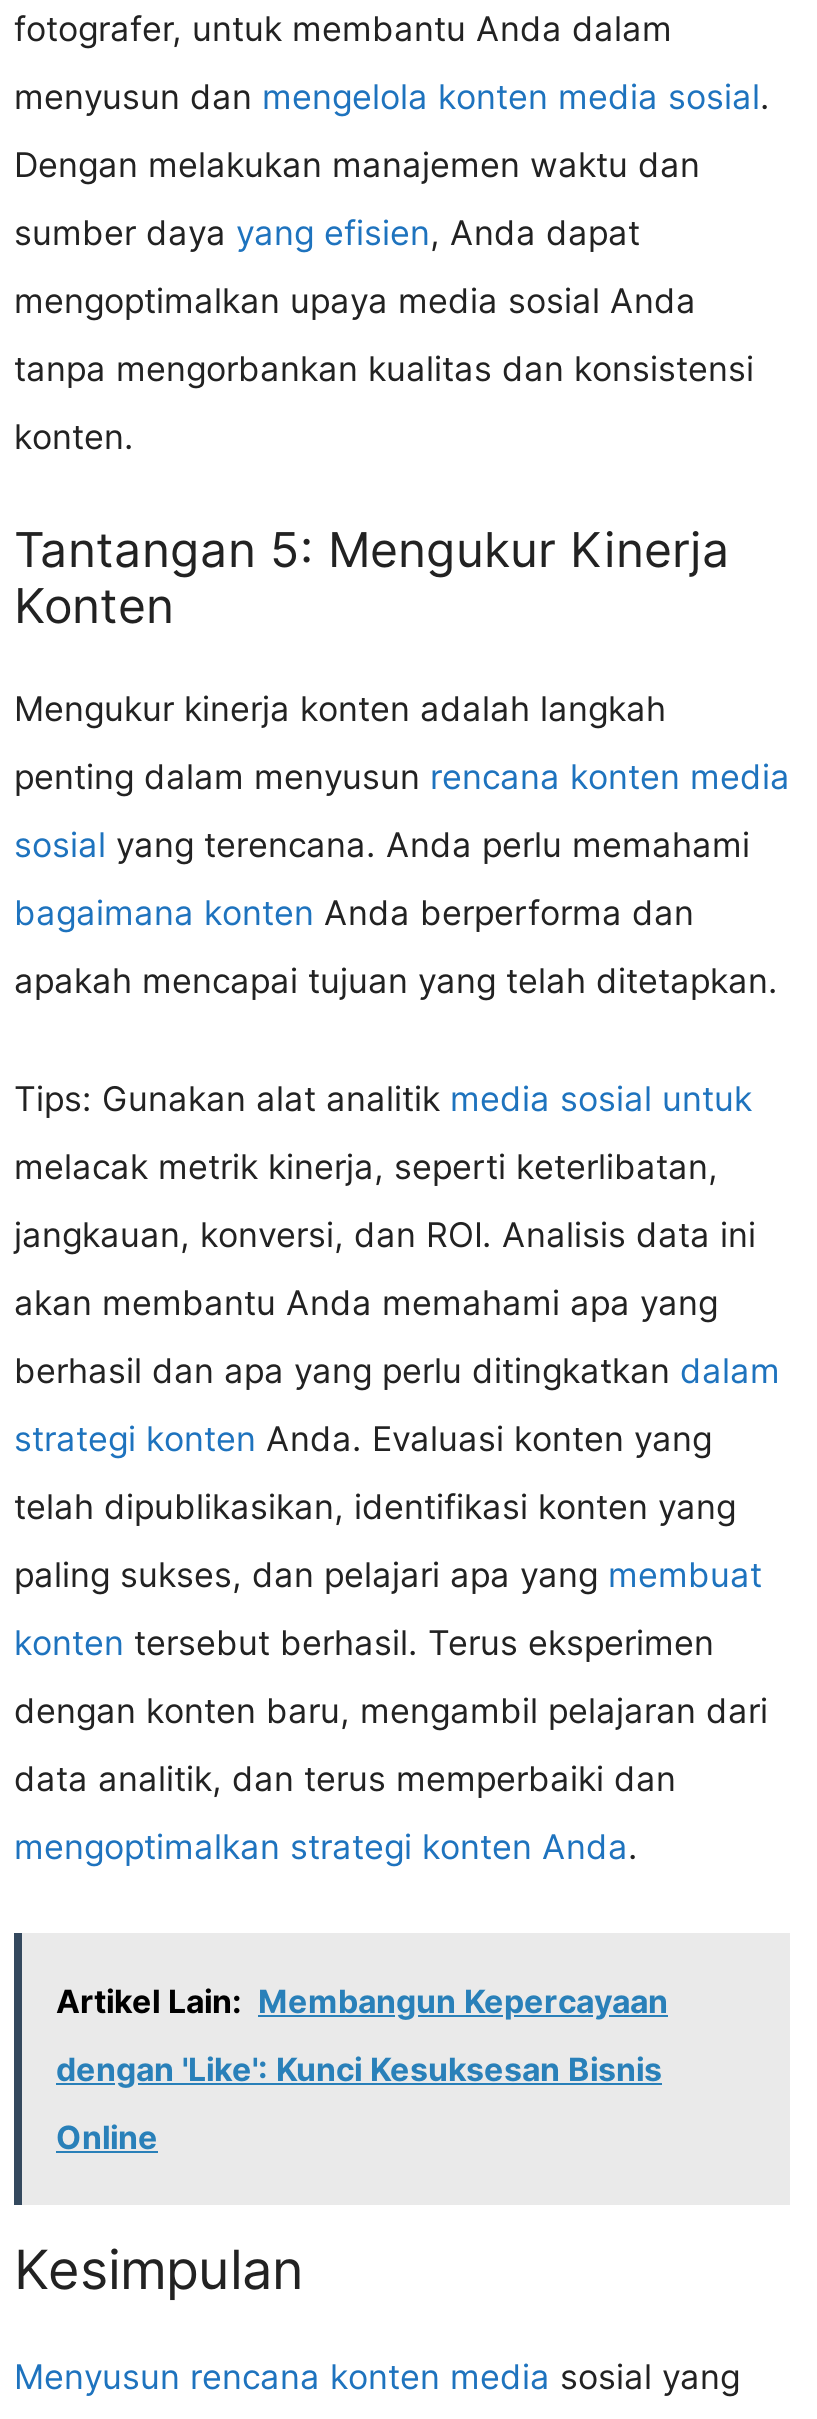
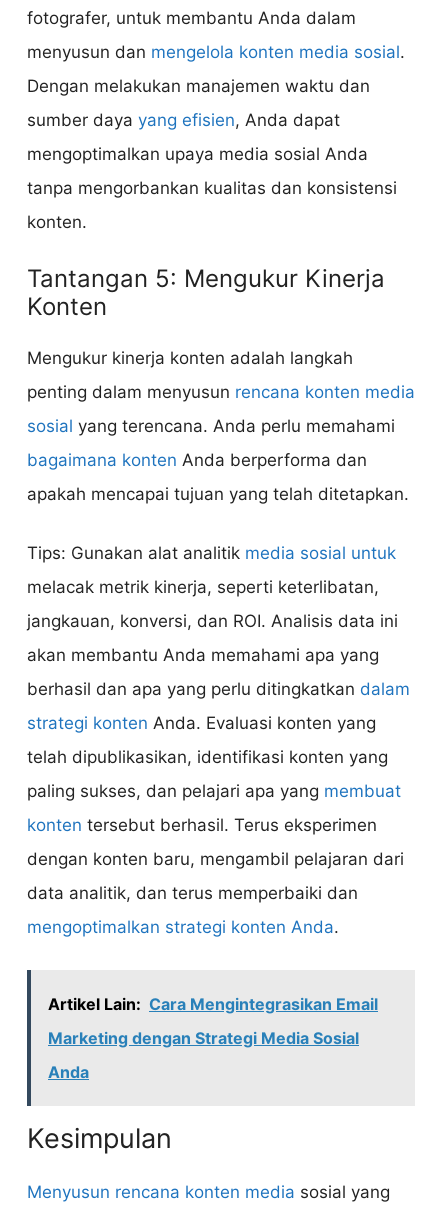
[56,1981,668,2021] Artikel Lain: Membangun Kepercayaan -> [48,994,378,1014] Artikel Lain: Cara Mengintegrasikan Email
[56,2049,662,2089] dengan 'Like': Kunci Kesuksesan Bisnis -> [48,1028,359,1048] Marketing dengan Strategi Media Sosial
[56,2117,158,2157] Online -> [48,1062,89,1082] Anda

